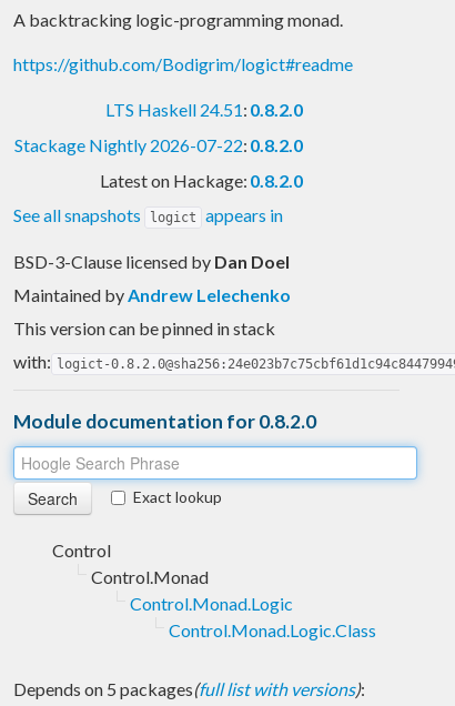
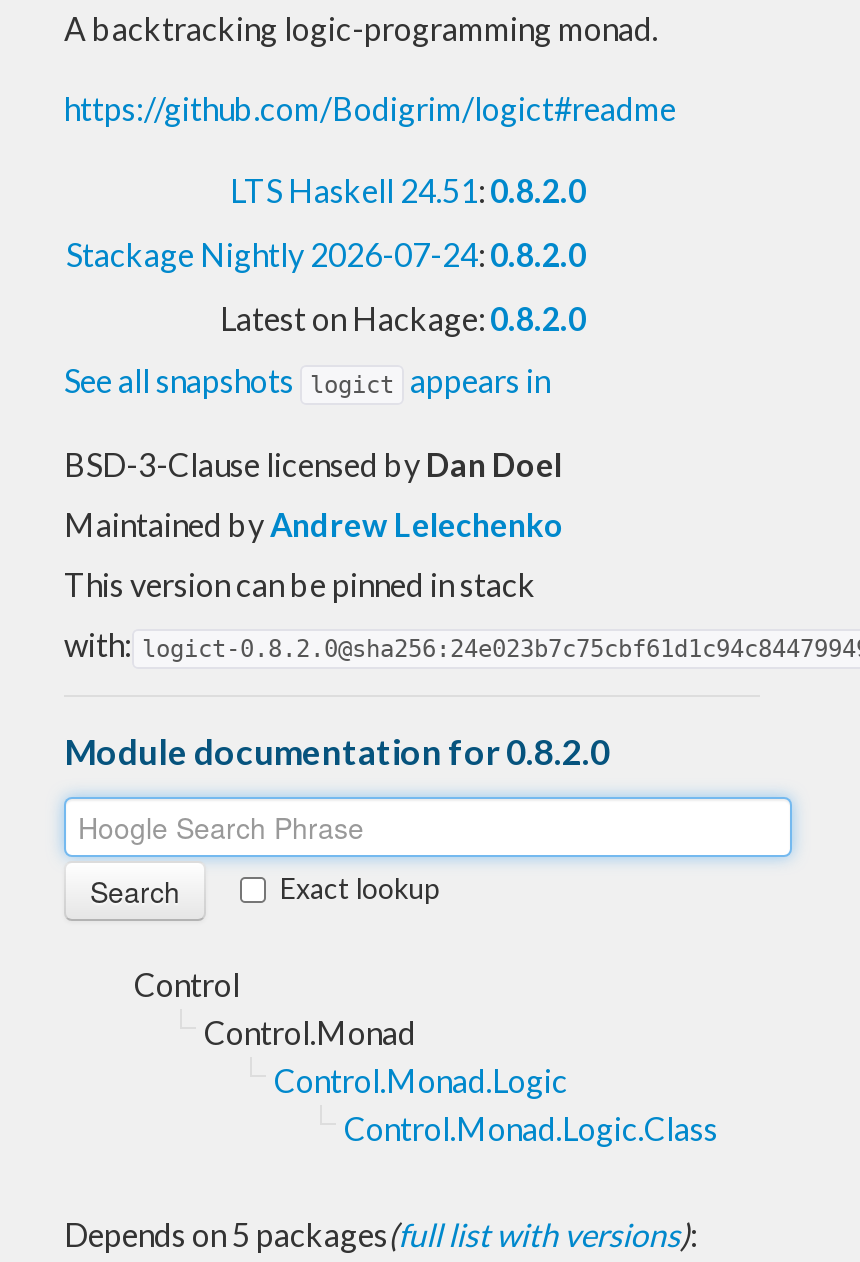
[14,134,303,155] Stackage Nightly 2026-07-22: 0.8.2.0 -> [66,235,586,273] Stackage Nightly 2026-07-24: 0.8.2.0

